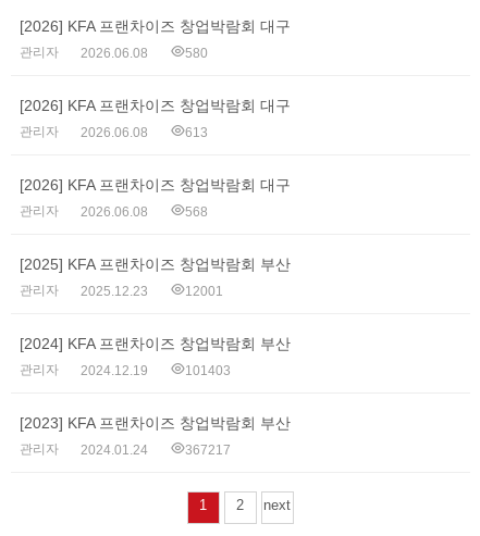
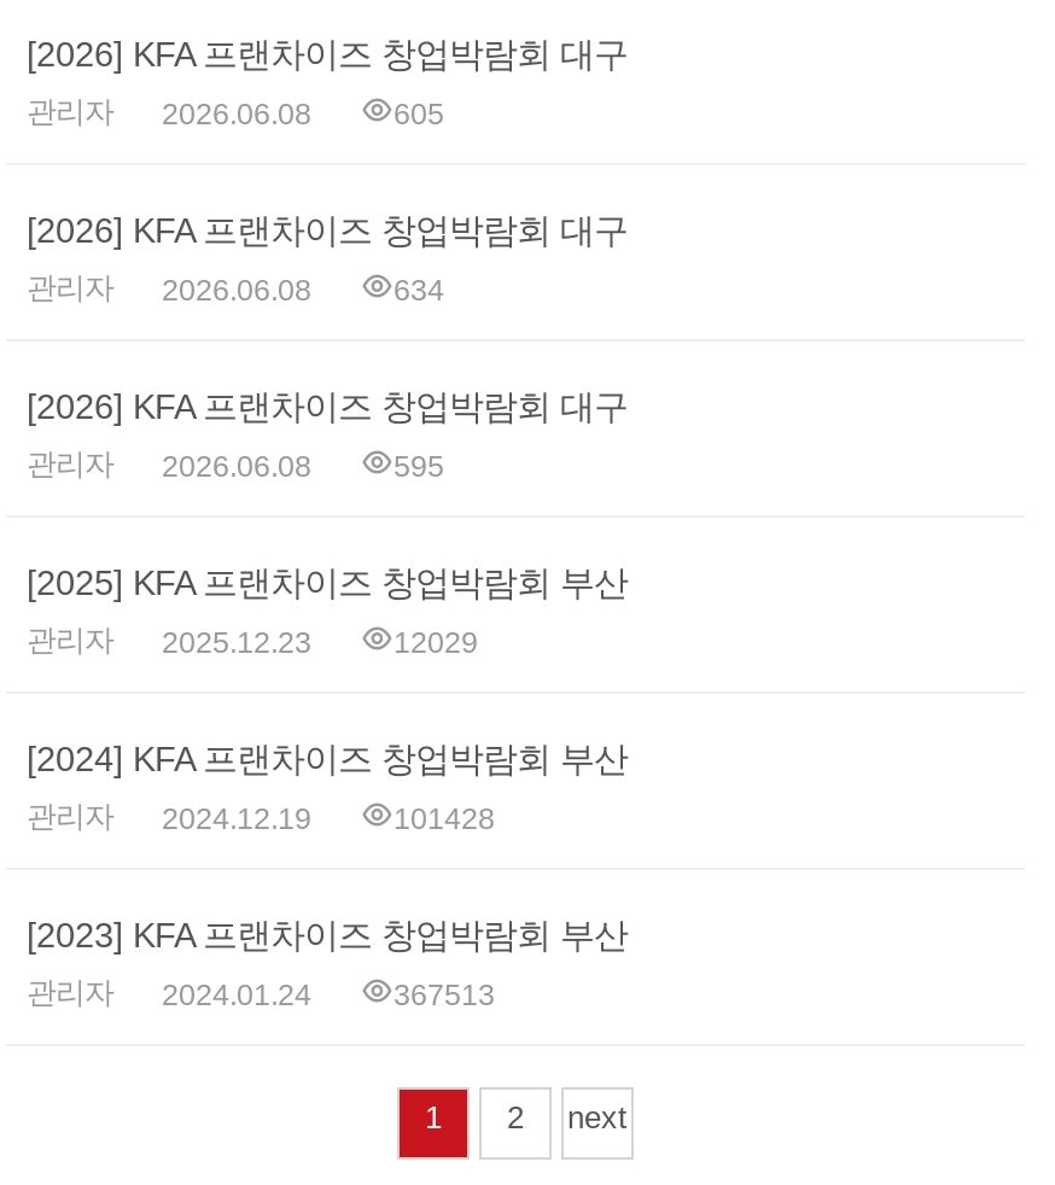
[185,46,208,61] 580 -> [393,98,444,132] 605
[185,125,208,140] 613 -> [393,274,444,308] 634
[185,204,208,220] 568 -> [393,450,444,484] 595
[185,284,224,299] 12001 -> [393,626,478,660] 12029
[185,363,231,378] 101403 -> [393,802,495,836] 101428
[185,442,231,458] 367217 -> [393,979,495,1012] 367513

